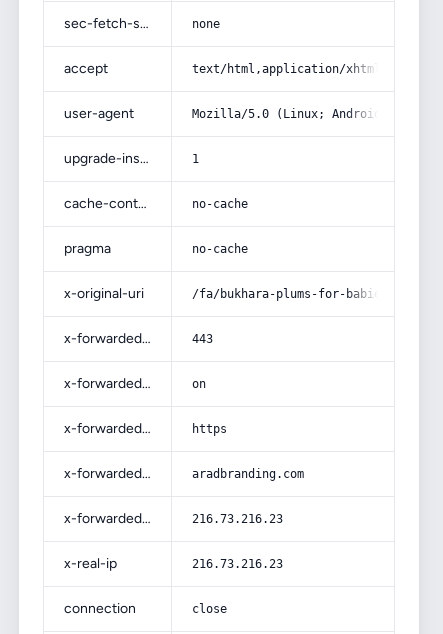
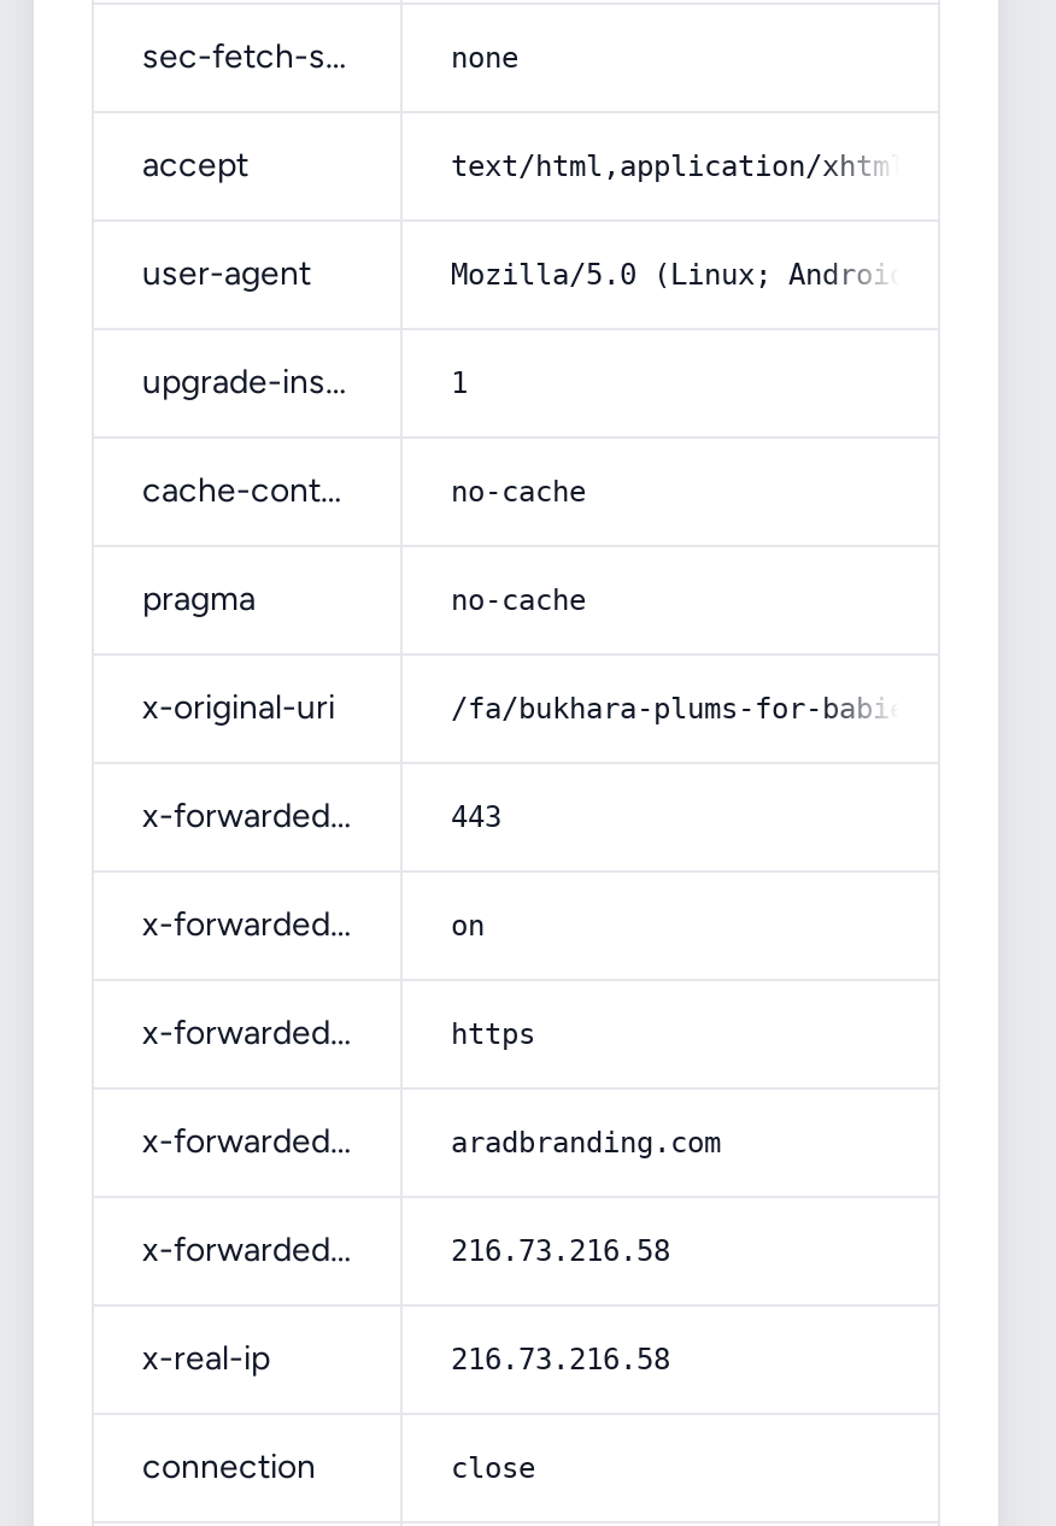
[192,512,283,526] 216.73.216.23 -> [451,1234,670,1268] 216.73.216.58
[192,557,283,571] 216.73.216.23 -> [451,1343,670,1377] 216.73.216.58

